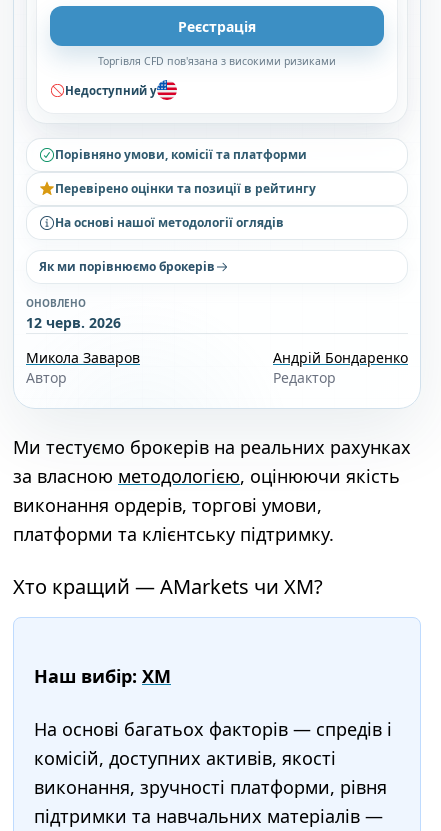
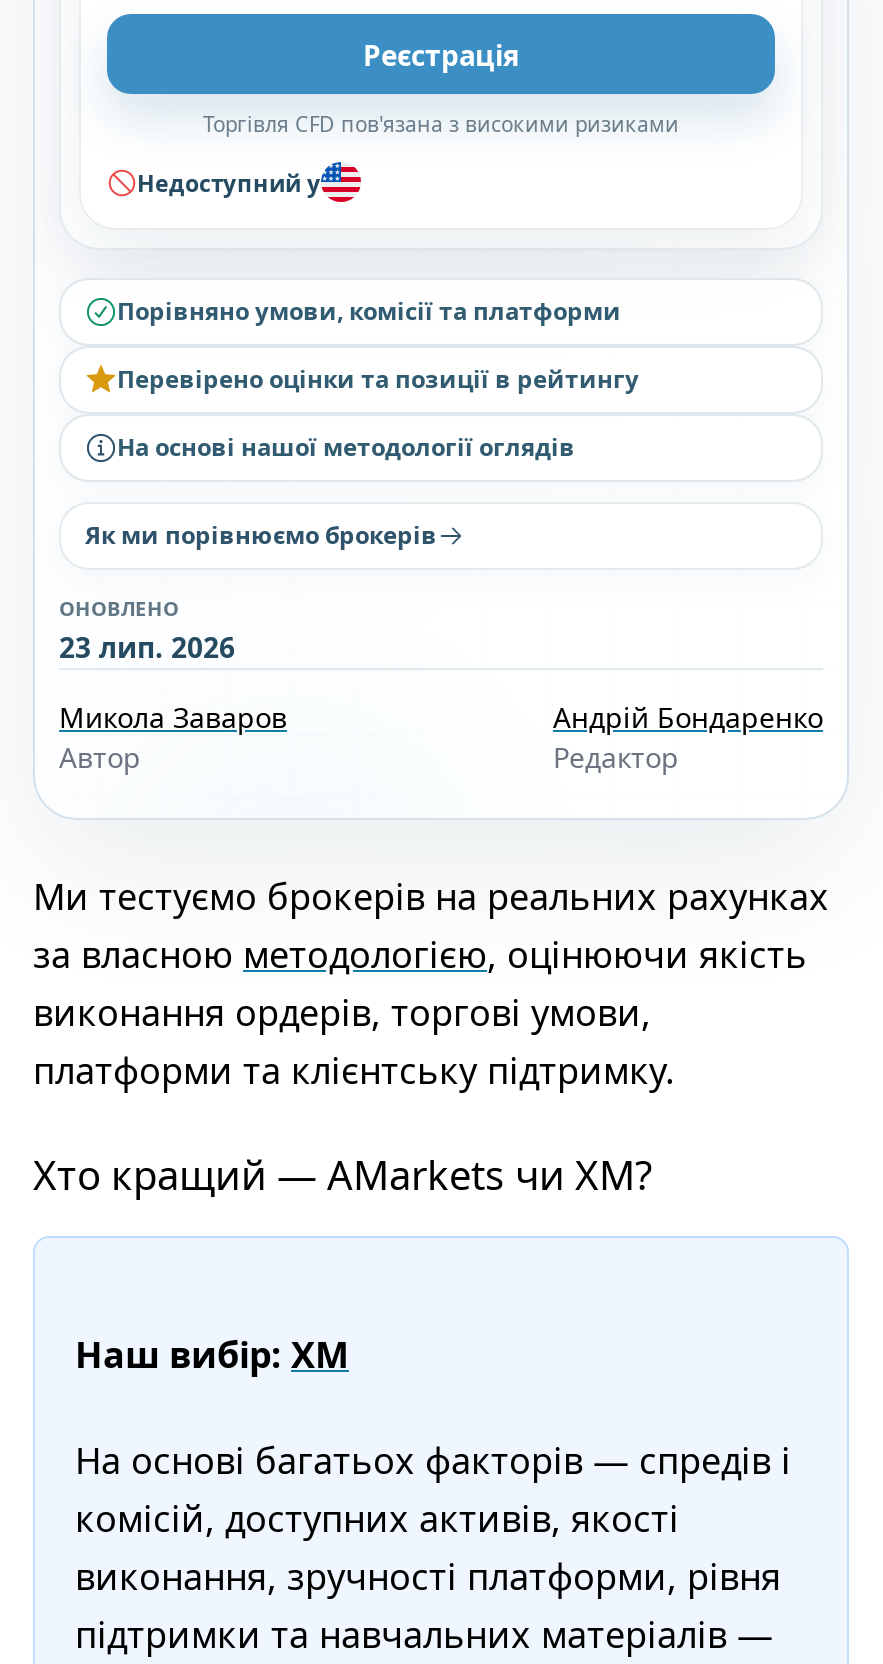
[26,313,121,332] 12 черв. 2026 -> [59,628,235,666] 23 лип. 2026

